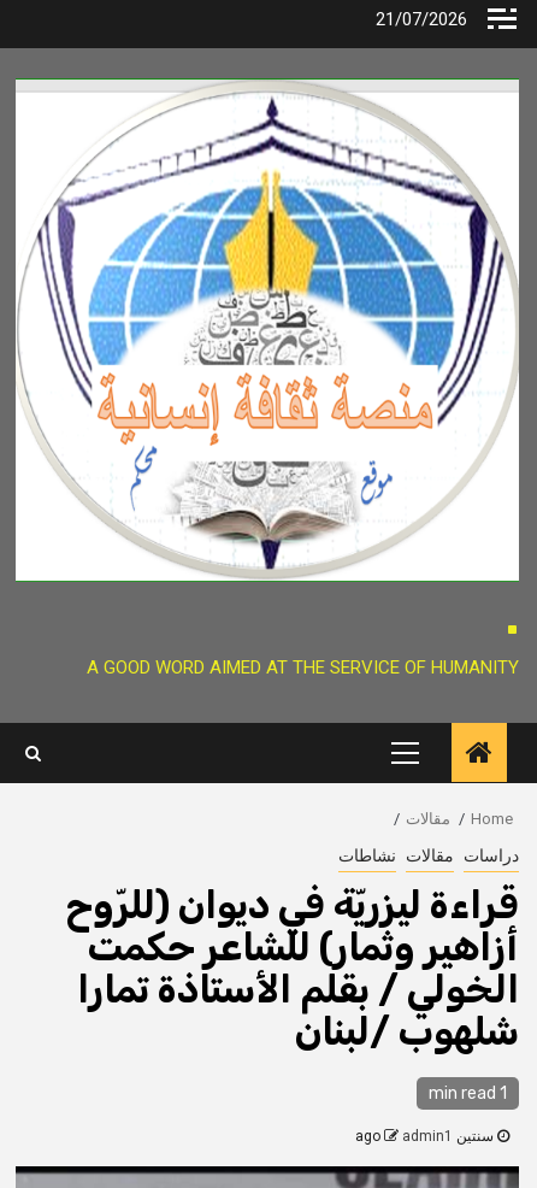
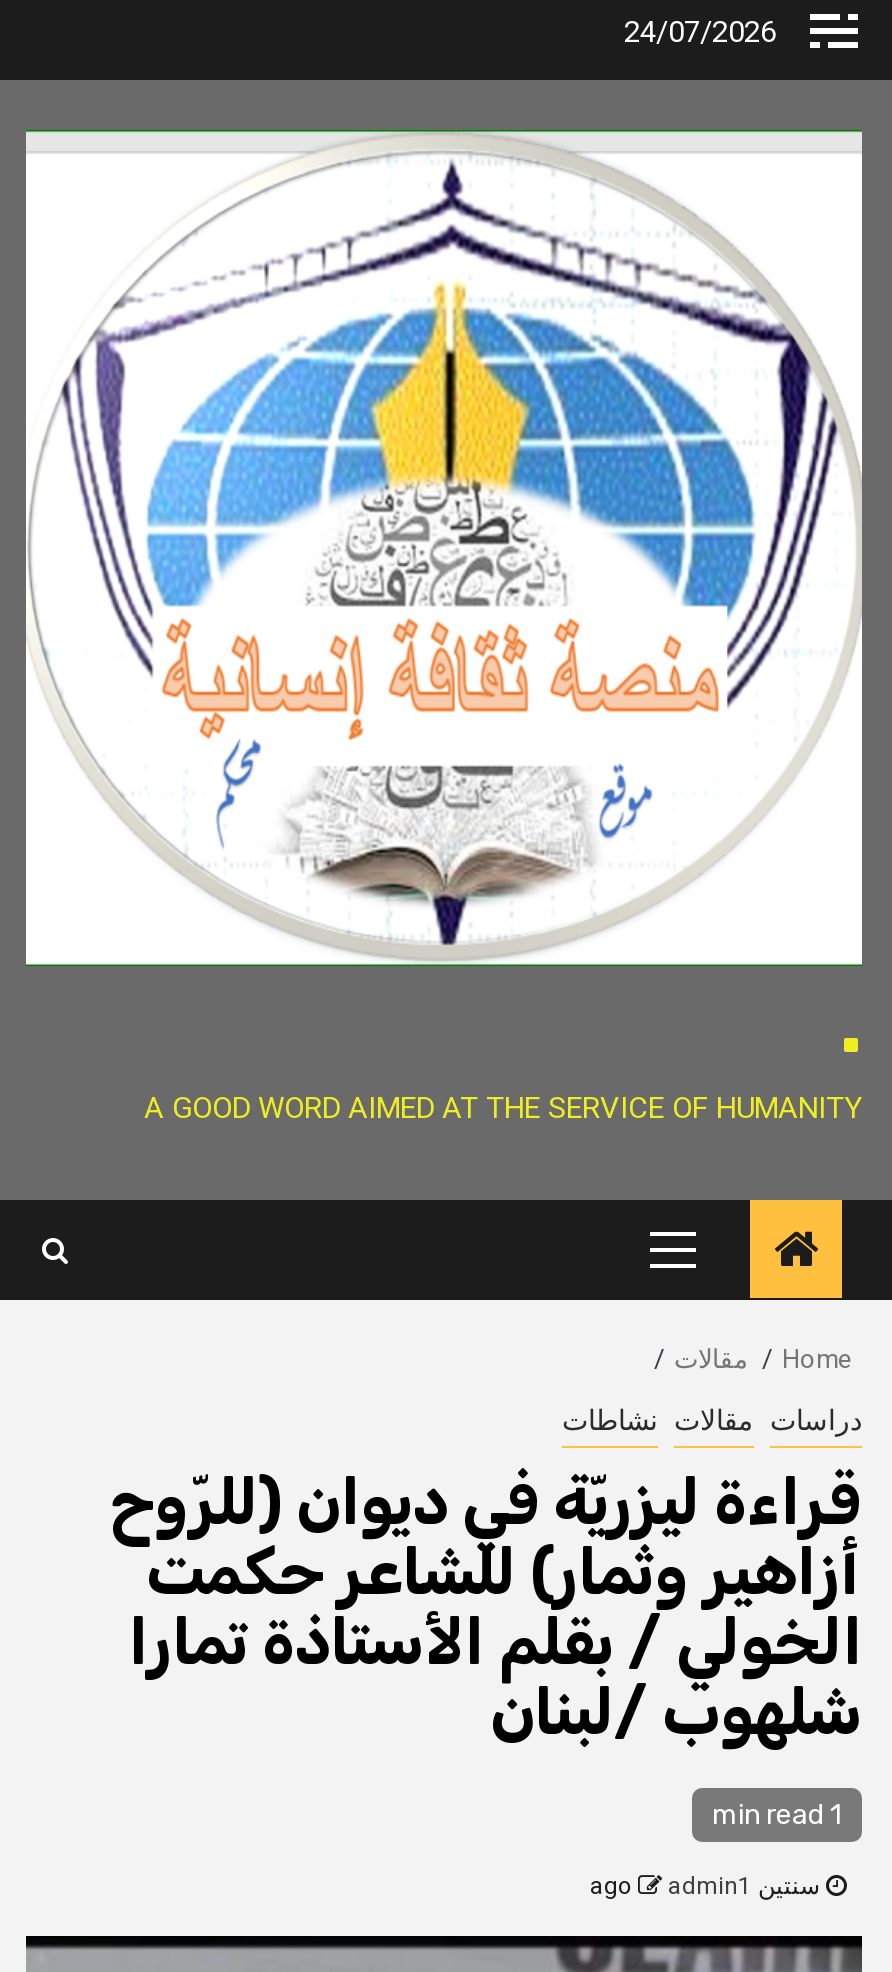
[376,8,467,30] 21/07/2026 -> [624,13,776,49] 24/07/2026

